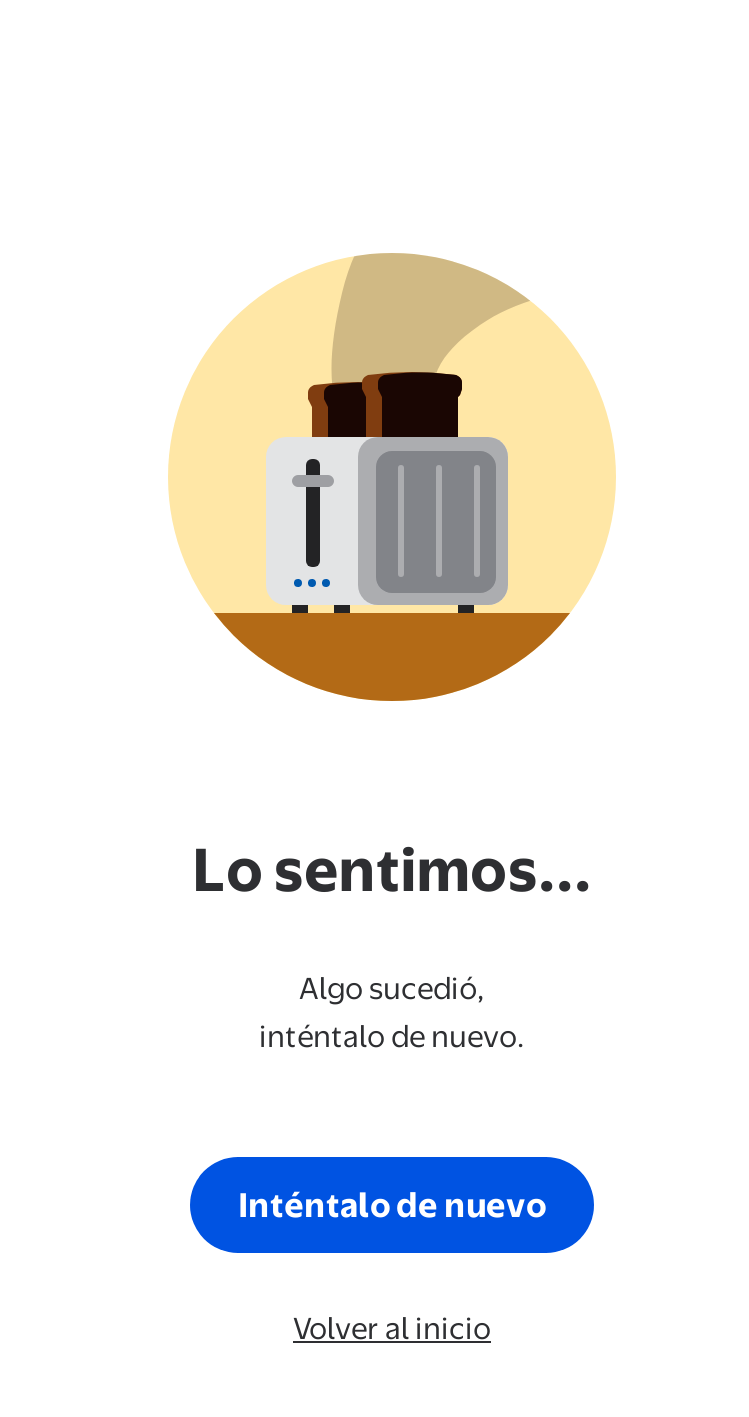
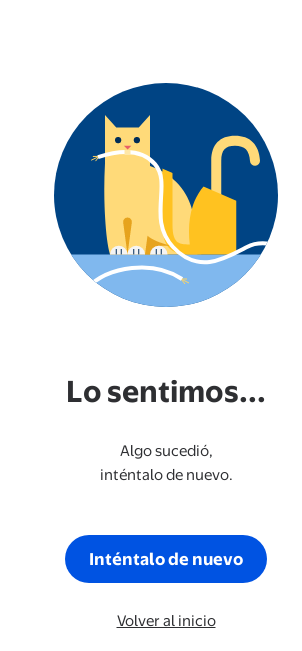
[168,253,616,703] [image] -> [53,82,279,308] [image]

